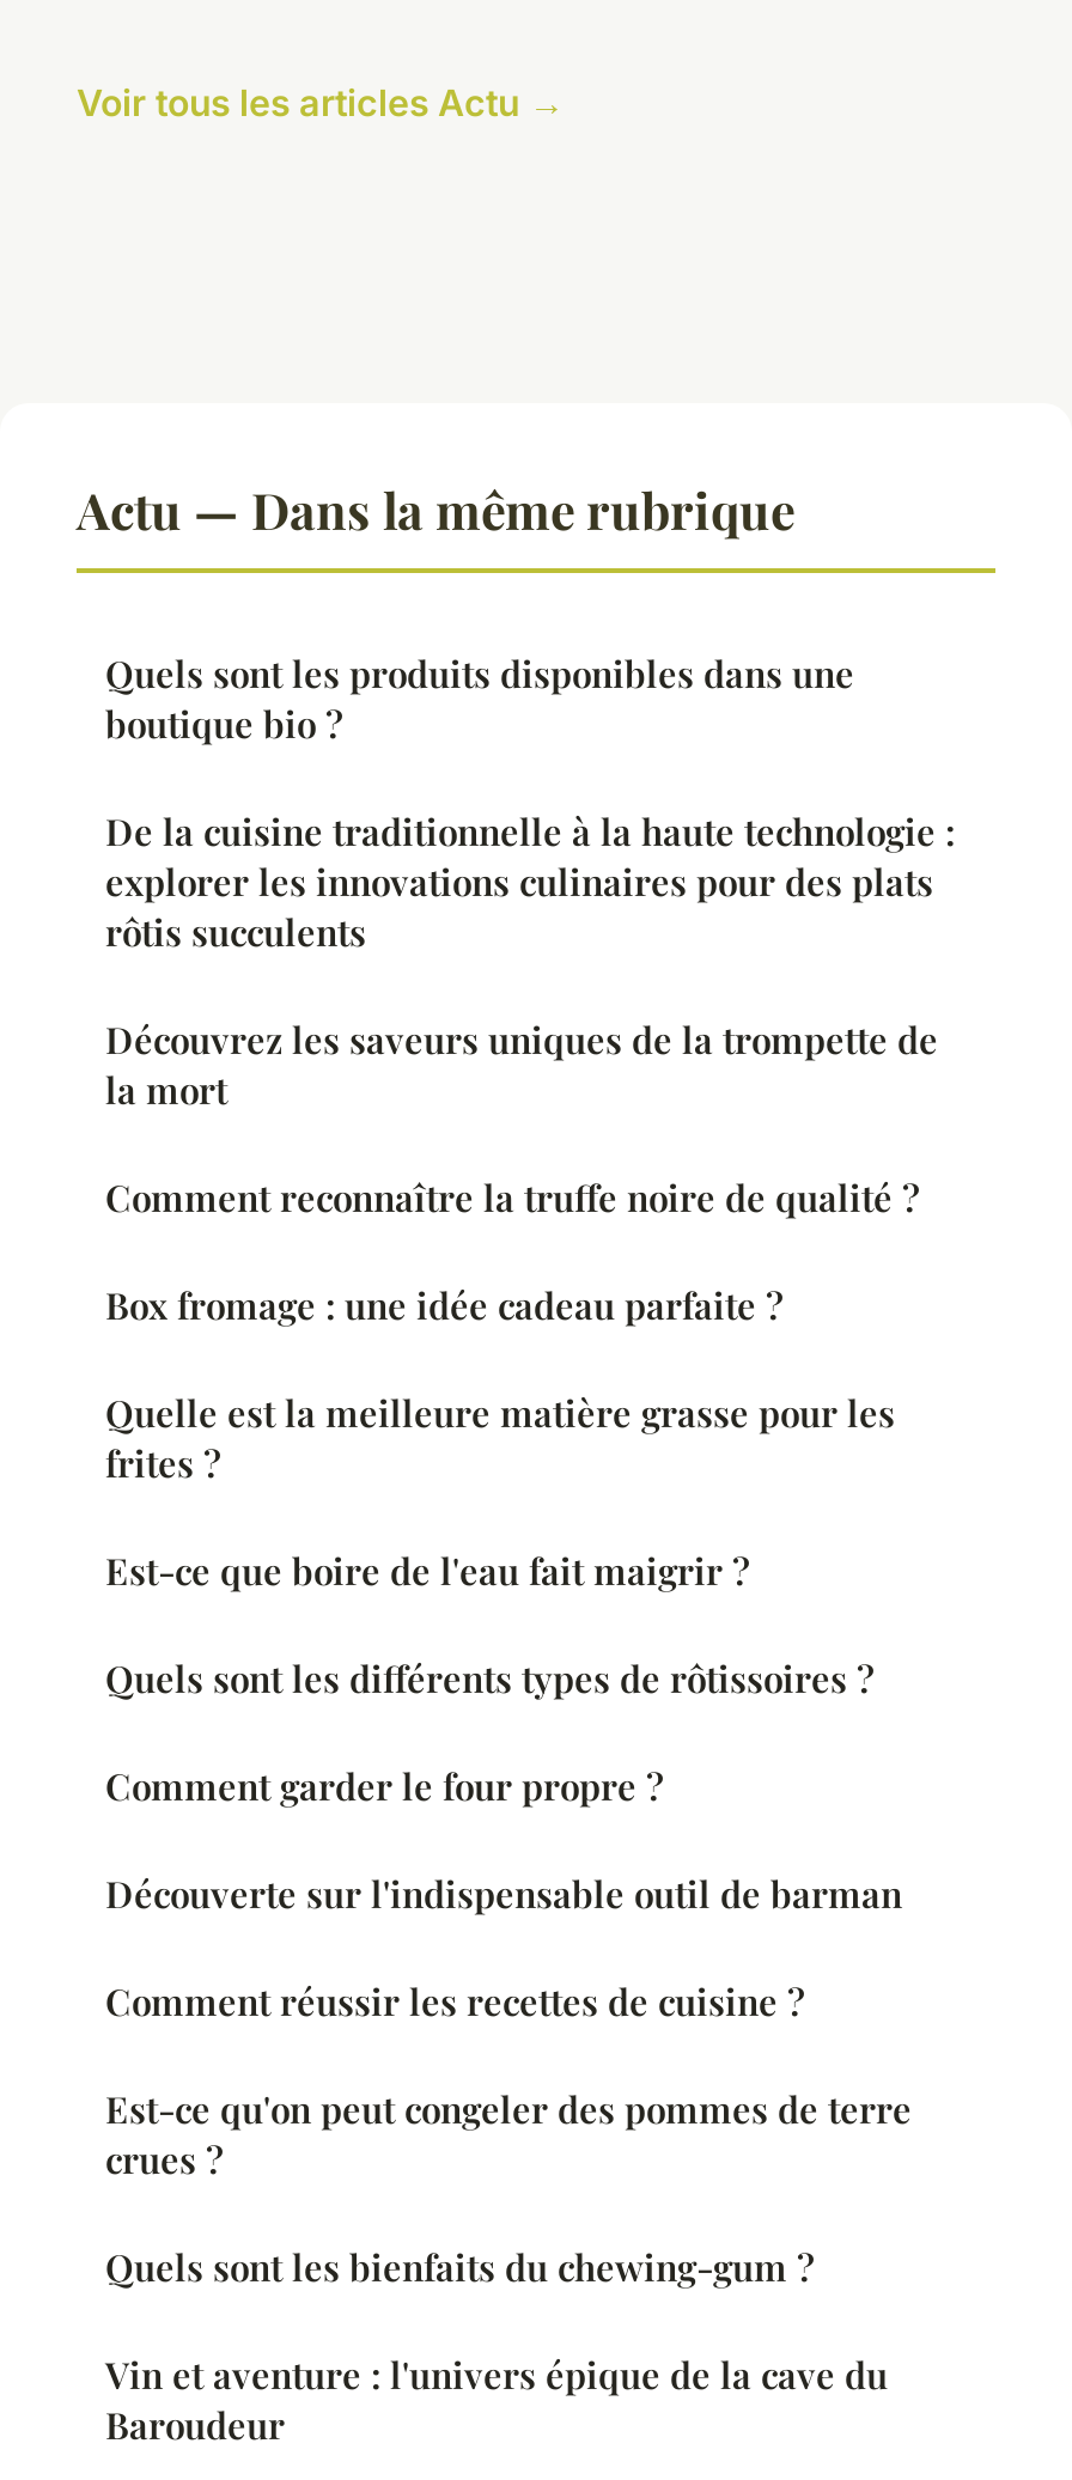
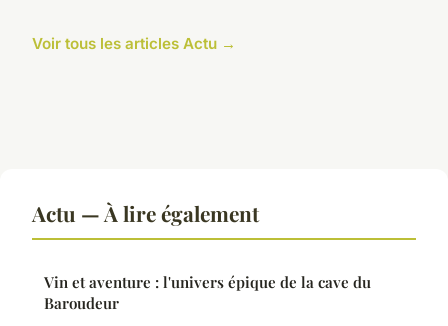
[77,475,955,2291] Actu — Dans la même rubrique | Quels sont les produits disponibles dans une | boutique bio ? | De la cuisine traditionnelle à la haute technologie : | explorer les innovations culinaires pour des plats | rôtis succulents | Découvrez les saveurs uniques de la trompette de | la mort | Comment reconnaître la truffe noire de qualité ? | Box fromage : une idée cadeau parfaite ? | Quelle est la meilleure matière grasse pour les | frites ? | Est-ce que boire de l'eau fait maigrir ? | Quels sont les différents types de rôtissoires ? | Comment garder le four propre ? | Découverte sur l'indispensable outil de barman | Comment réussir les recettes de cuisine ? | Est-ce qu'on peut congeler des pommes de terre | crues ? | Quels sont les bienfaits du chewing-gum ? -> [32,199,259,227] Actu — À lire également

